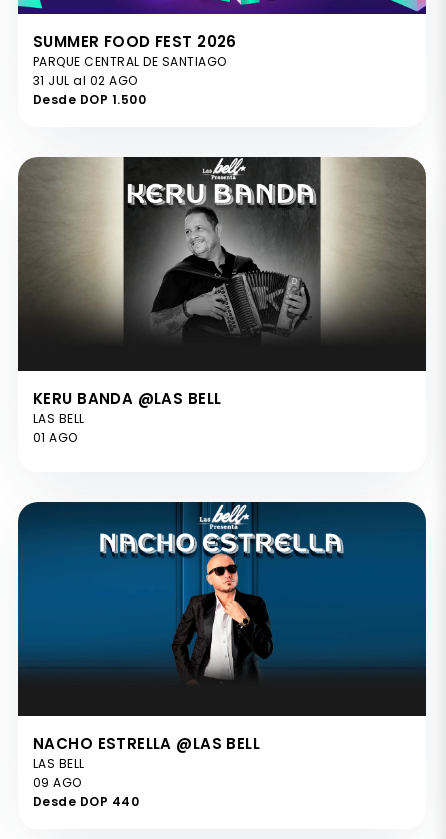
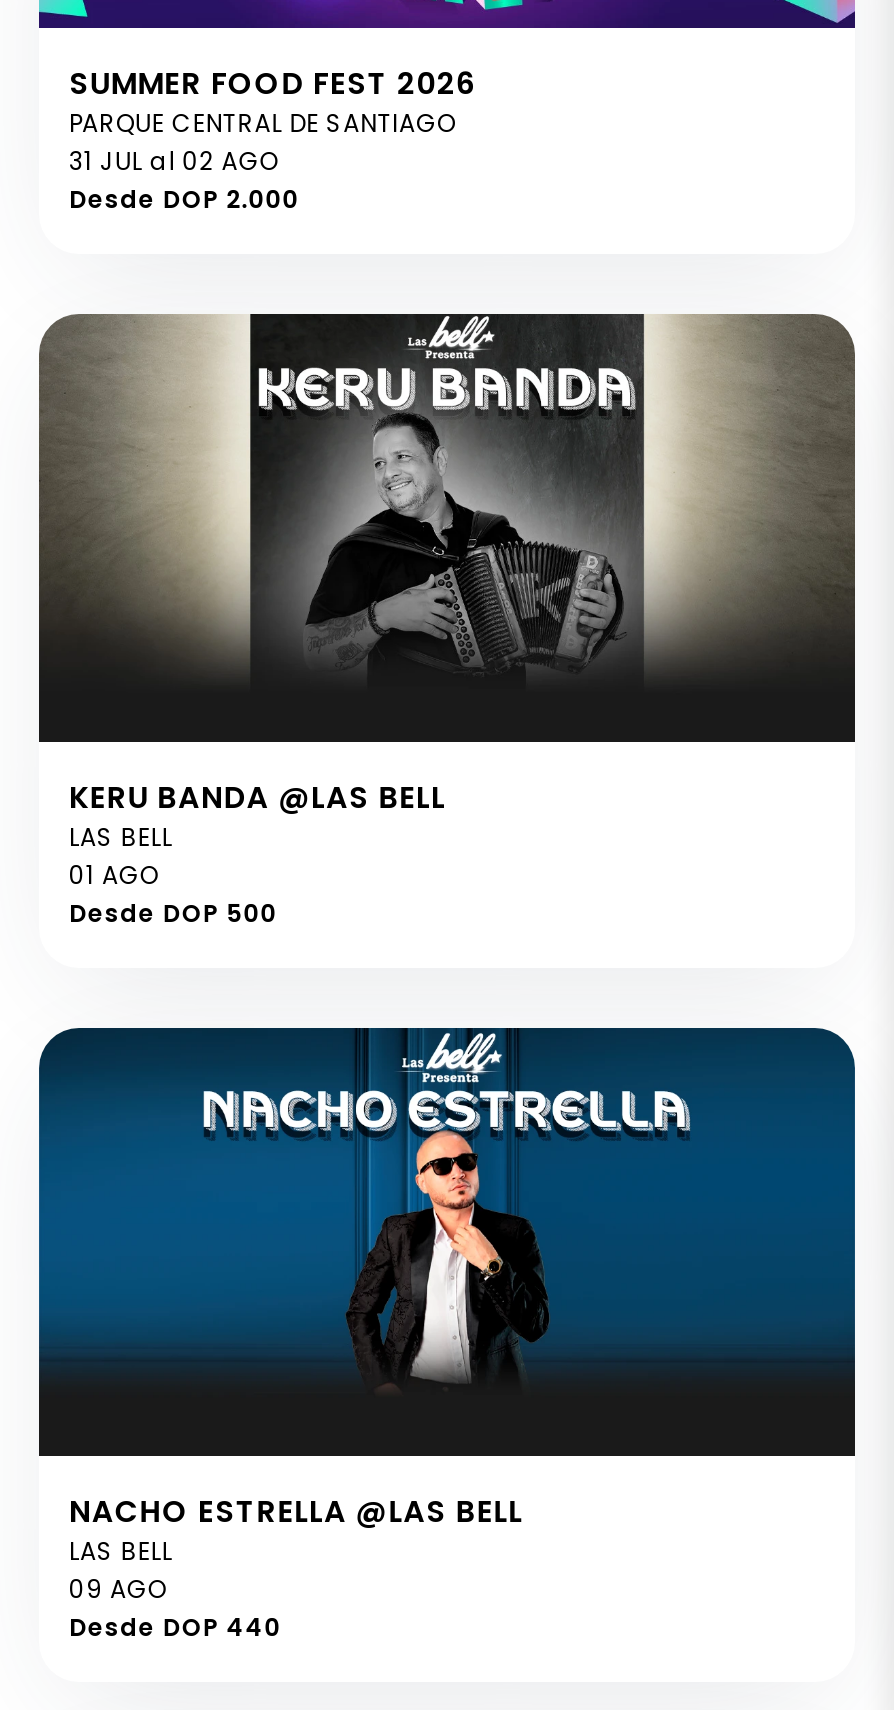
[33,90,146,107] Desde DOP 1.500 -> [69,181,299,215] Desde DOP 2.000
none -> [69,895,277,929] Desde DOP 500

